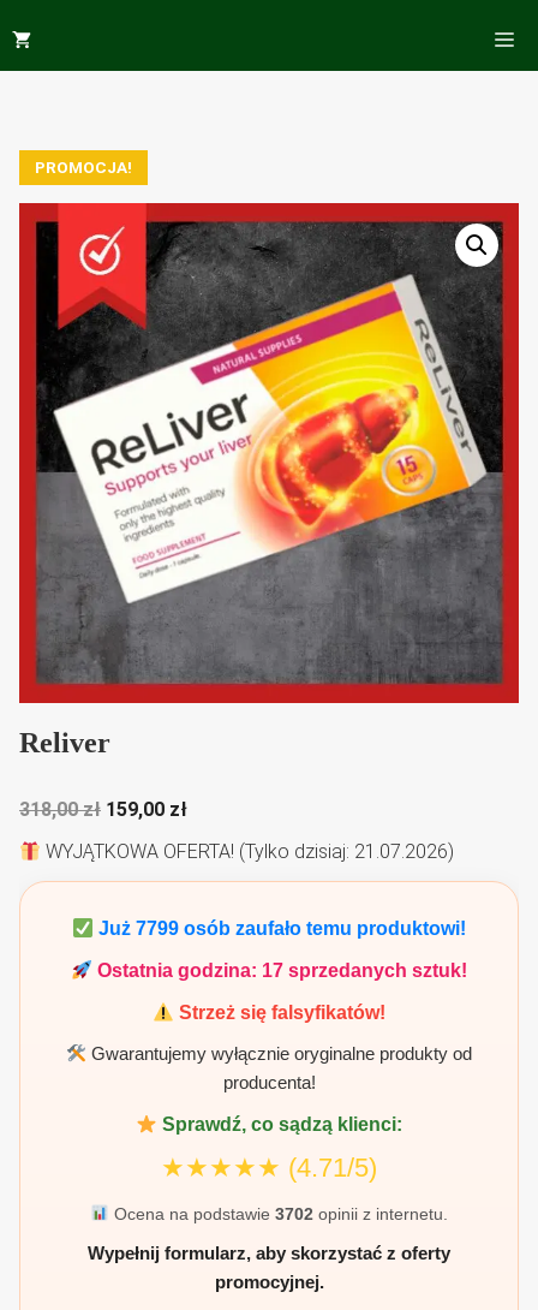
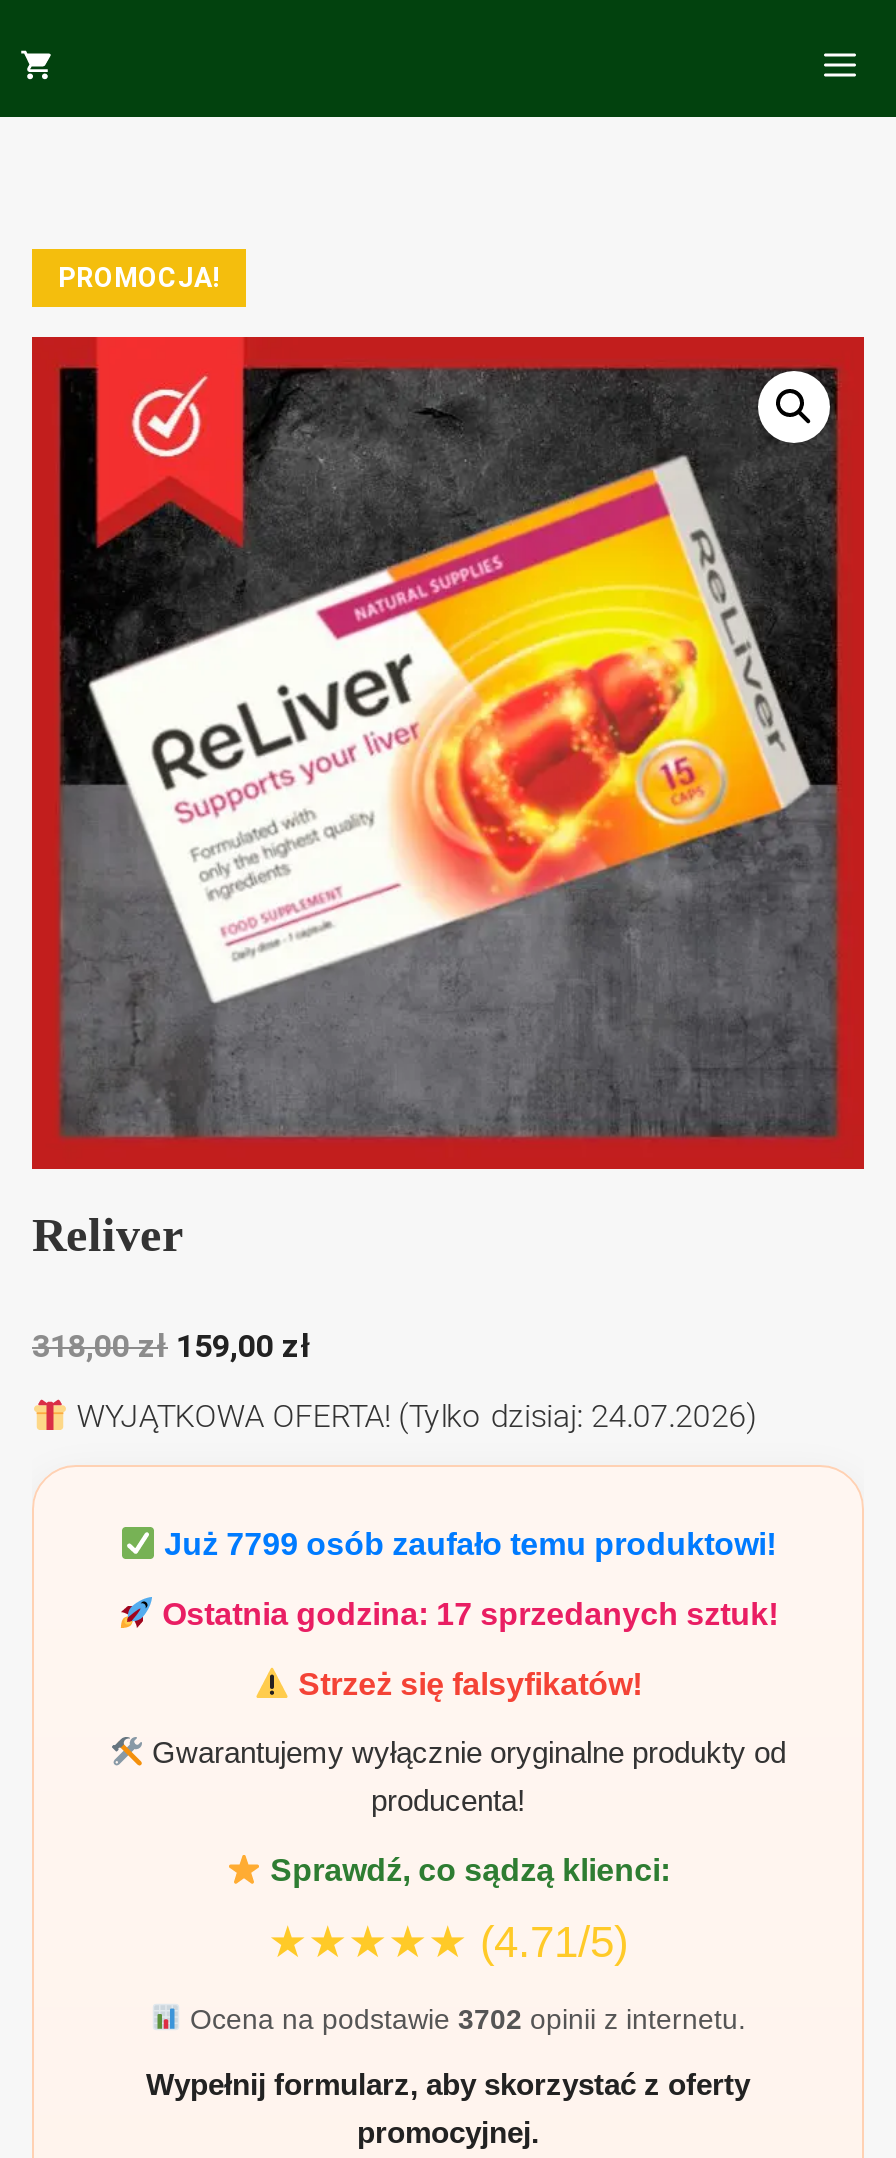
[41,840,454,863] WYJĄTKOWA OFERTA! (Tylko dzisiaj: 21.07.2026) -> [68,1397,756,1435] WYJĄTKOWA OFERTA! (Tylko dzisiaj: 24.07.2026)

